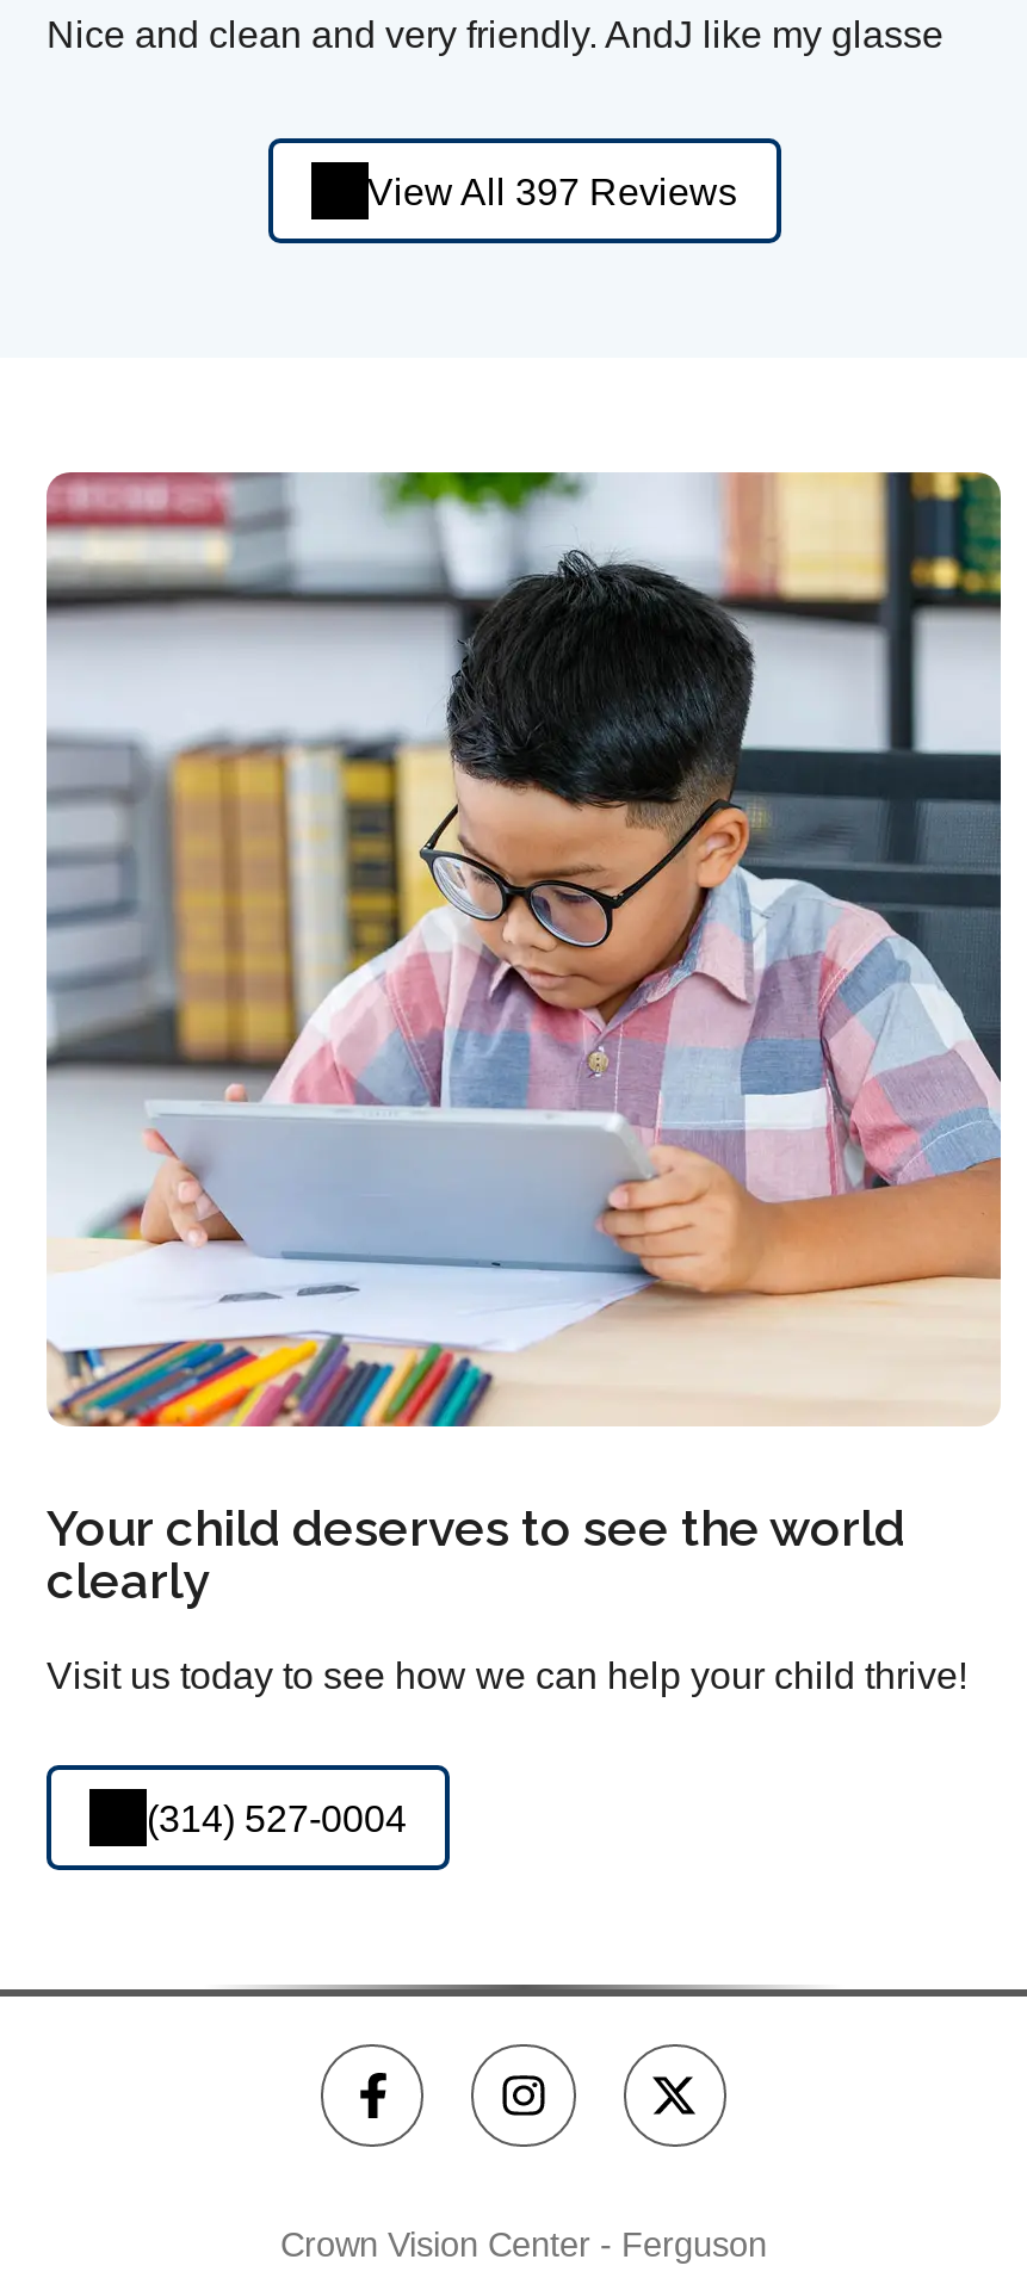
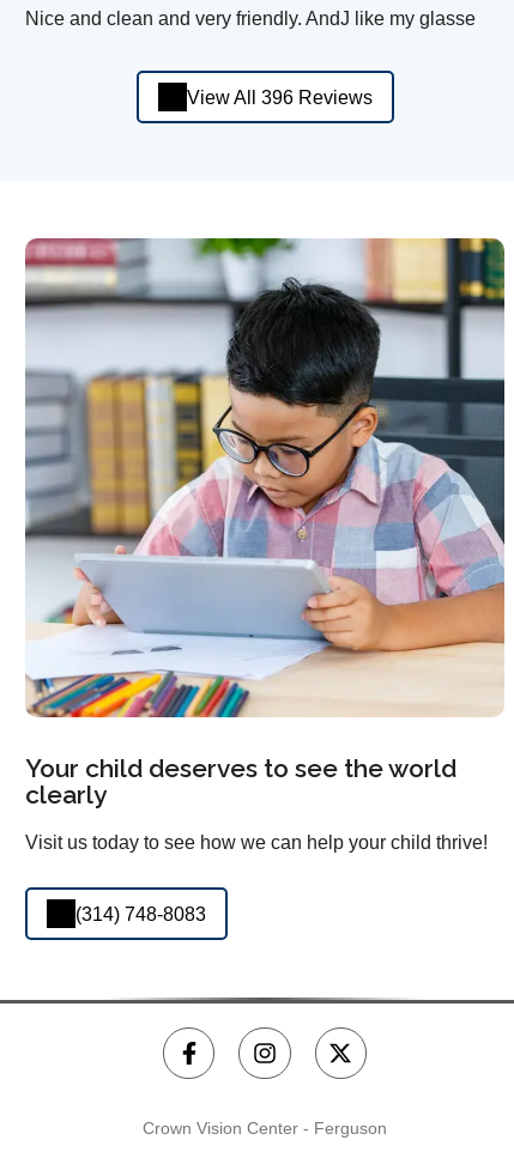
[367,171,737,211] View All 397 Reviews -> [186,87,372,107] View All 396 Reviews
[147,1797,407,1838] (314) 527-0004 -> [75,904,206,924] (314) 748-8083

